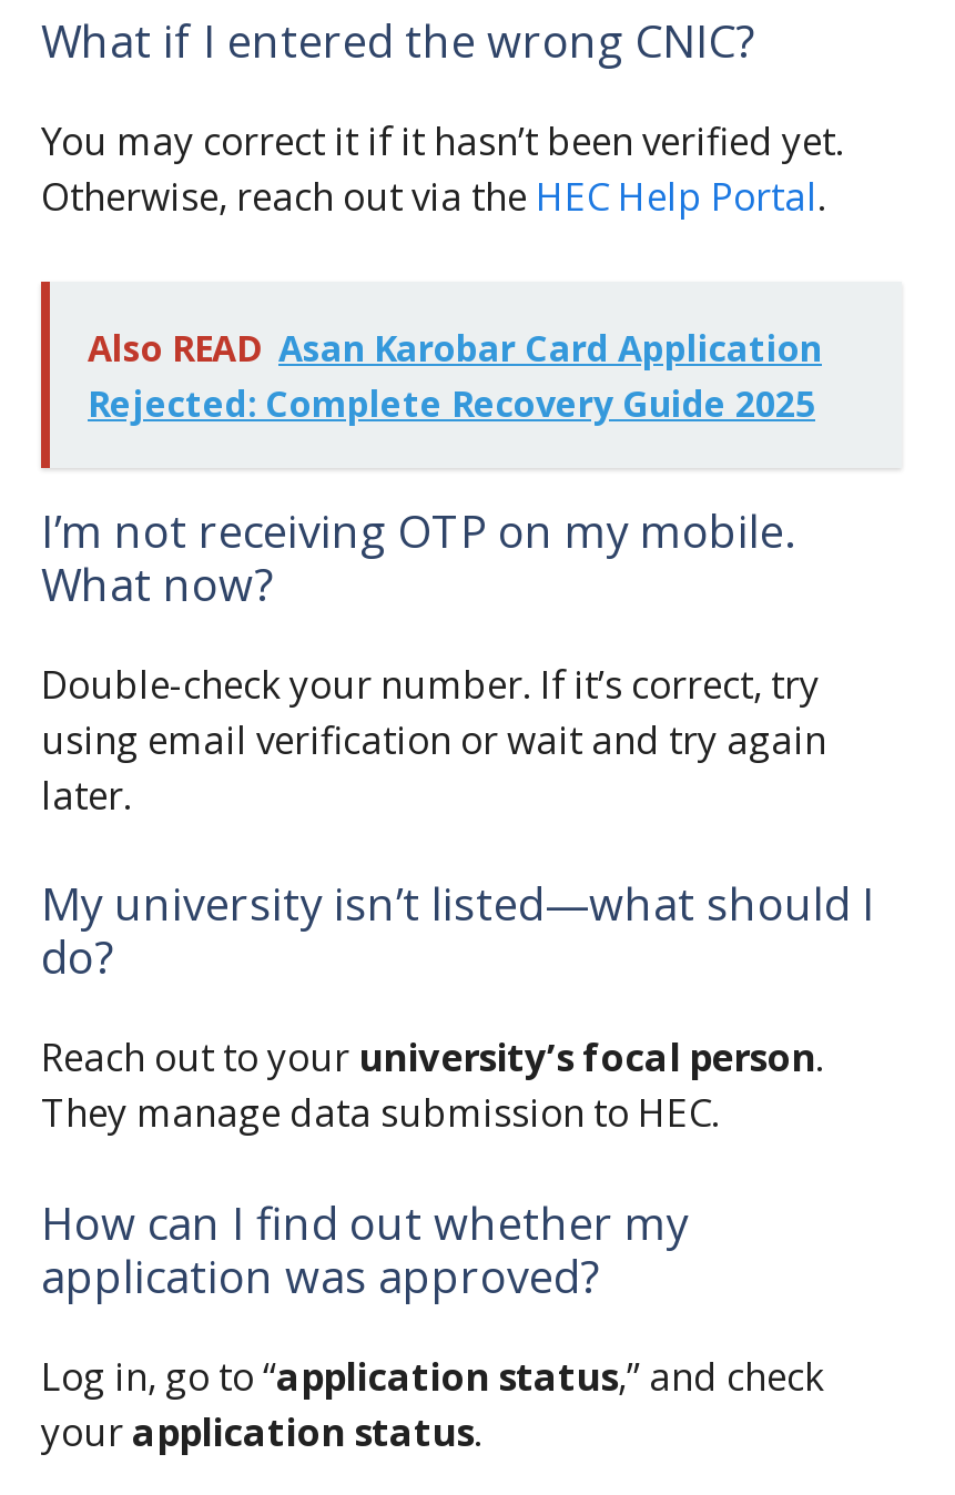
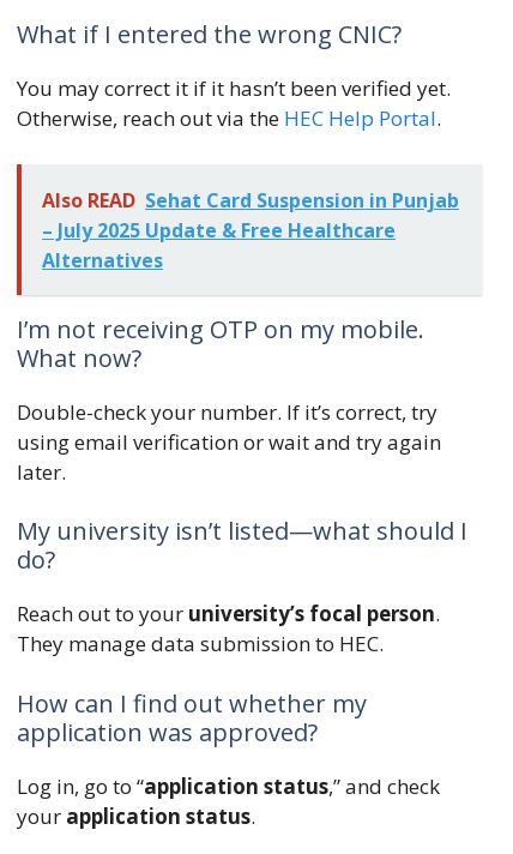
[88,324,822,428] Also READ Asan Karobar Card Application | Rejected: Complete Recovery Guide 2025 -> [42,187,459,273] Also READ Sehat Card Suspension in Punjab | – July 2025 Update & Free Healthcare | Alternatives

